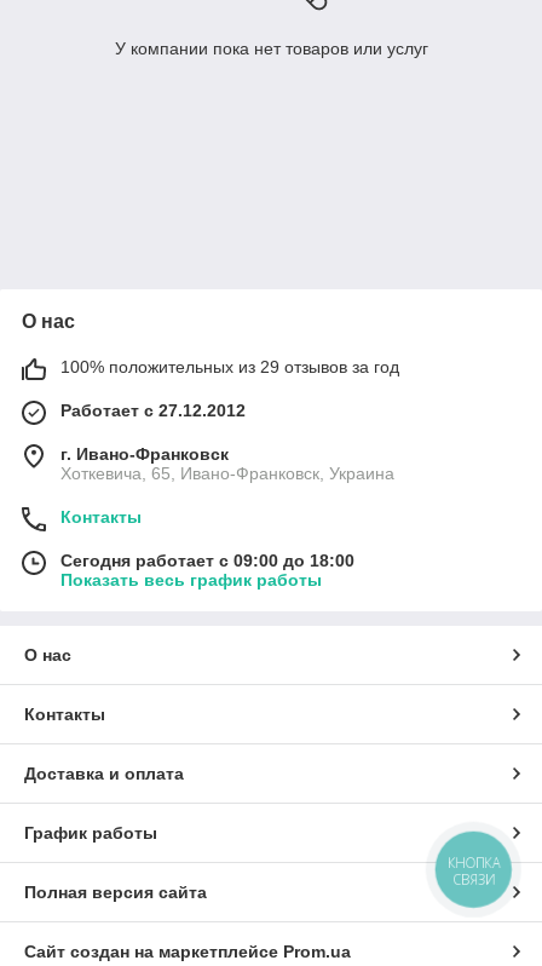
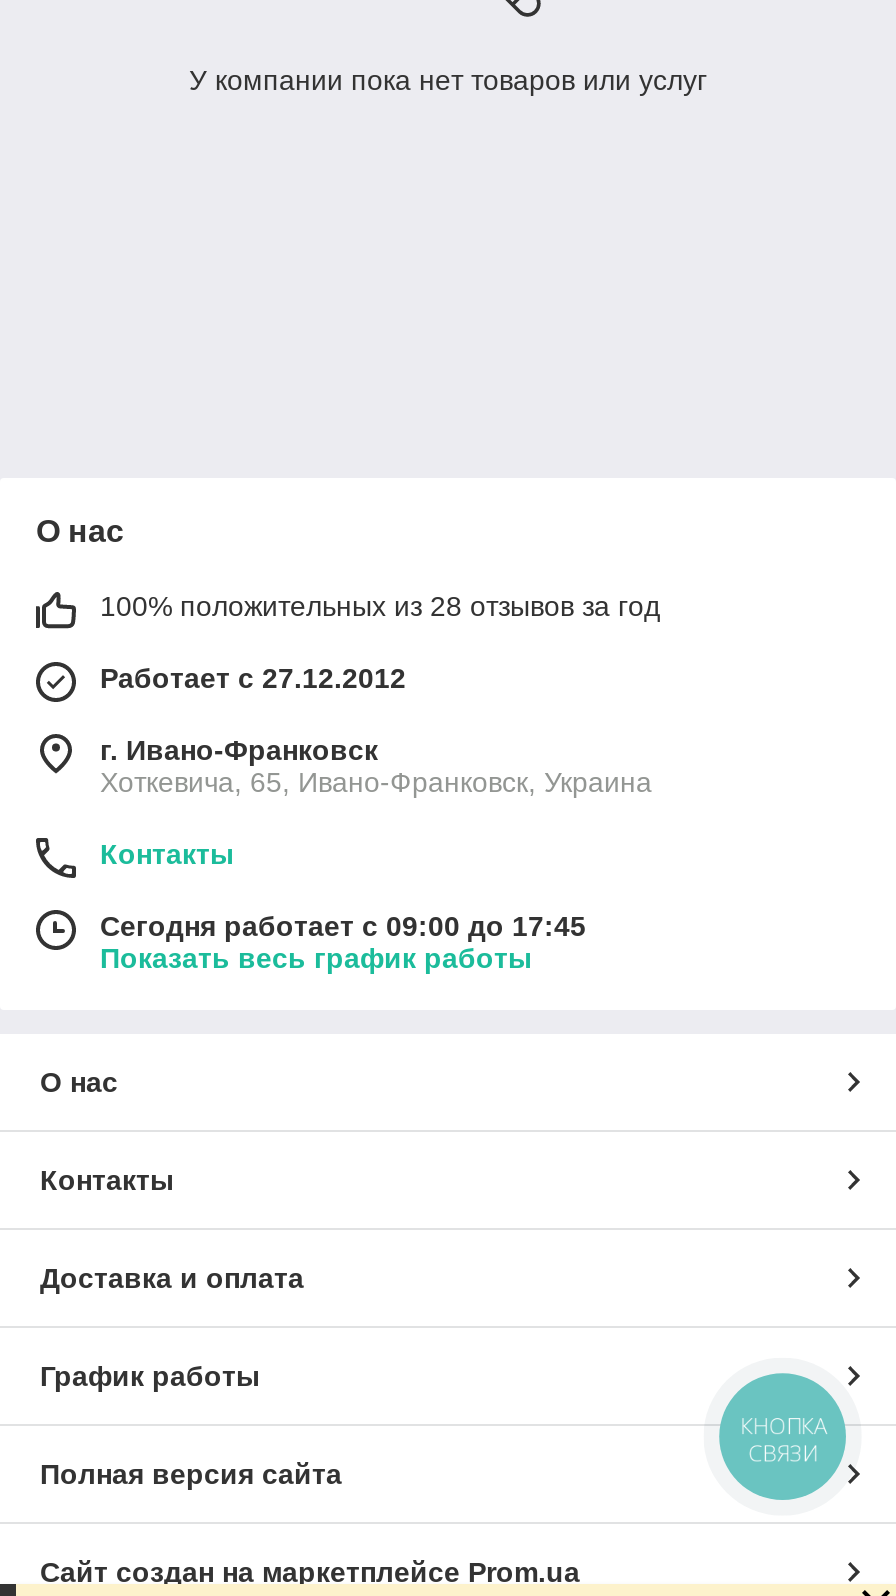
[60,358,399,377] 100% положительных из 29 отзывов за год -> [100,591,660,623] 100% положительных из 28 отзывов за год
[60,551,354,571] Сегодня работает с 09:00 до 18:00 -> [100,911,586,943] Сегодня работает с 09:00 до 17:45

